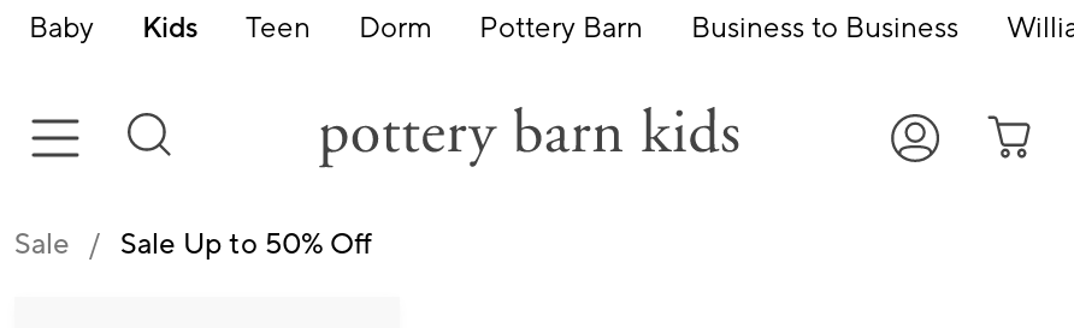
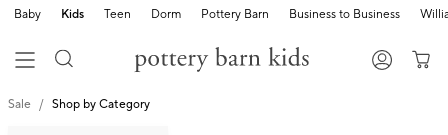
[120,228,373,264] Sale Up to 50% Off -> [52,97,150,112] Shop by Category

